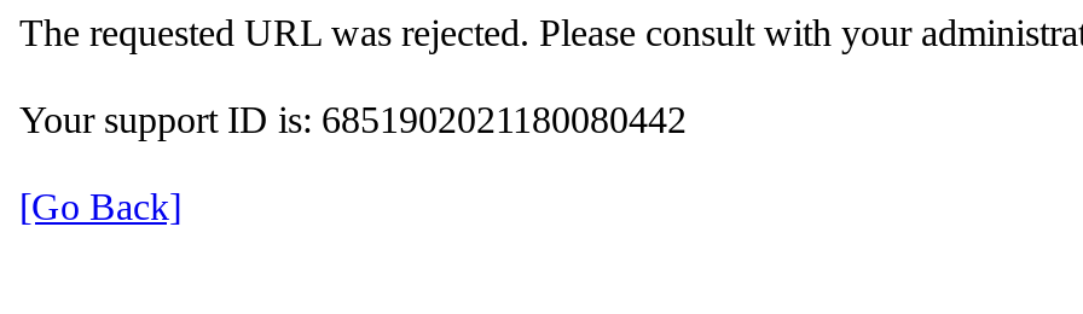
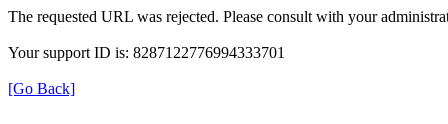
[19,99,687,140] Your support ID is: 6851902021180080442 -> [8,44,285,61] Your support ID is: 8287122776994333701

